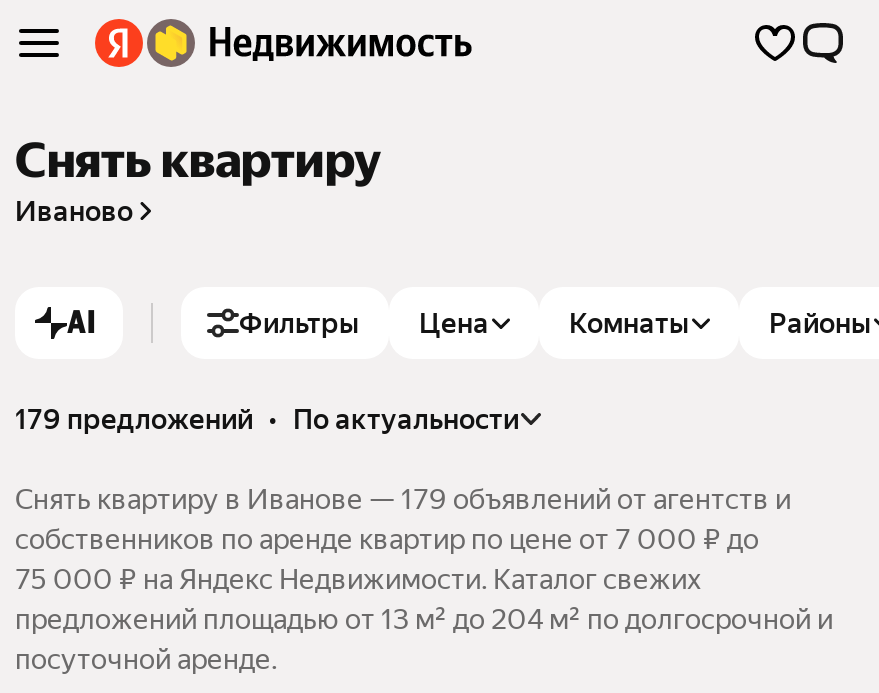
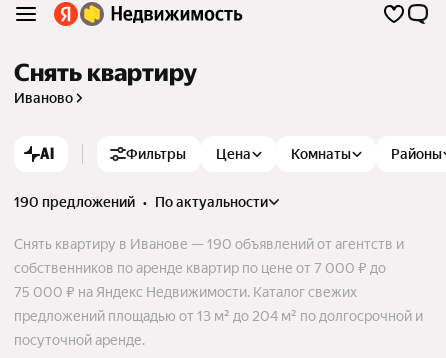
[15,403,519,435] 179 предложений • по актуальности -> [14,194,268,210] 190 предложений • по актуальности
[15,483,791,515] Снять квартиру в Иванове — 179 объявлений от агентств и -> [14,236,404,252] Снять квартиру в Иванове — 190 объявлений от агентств и

